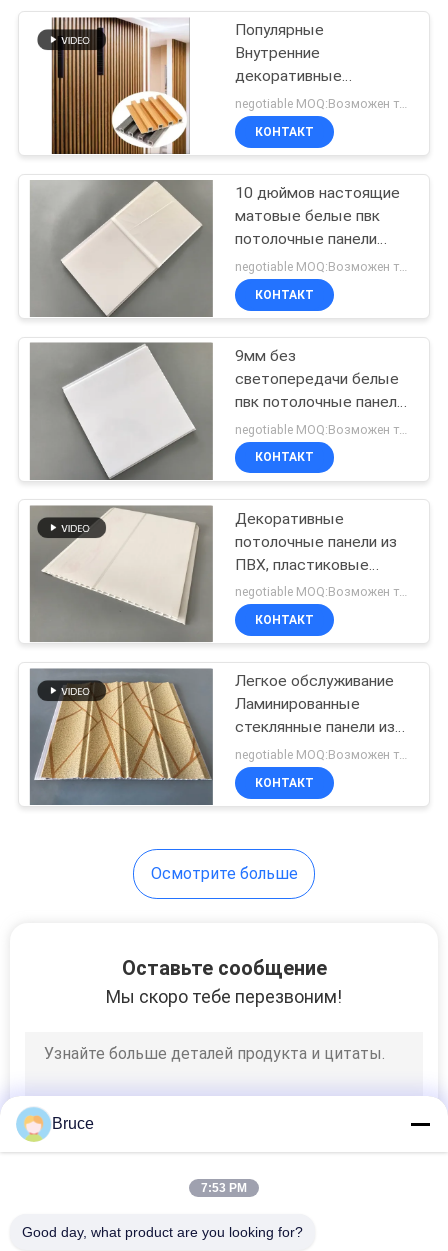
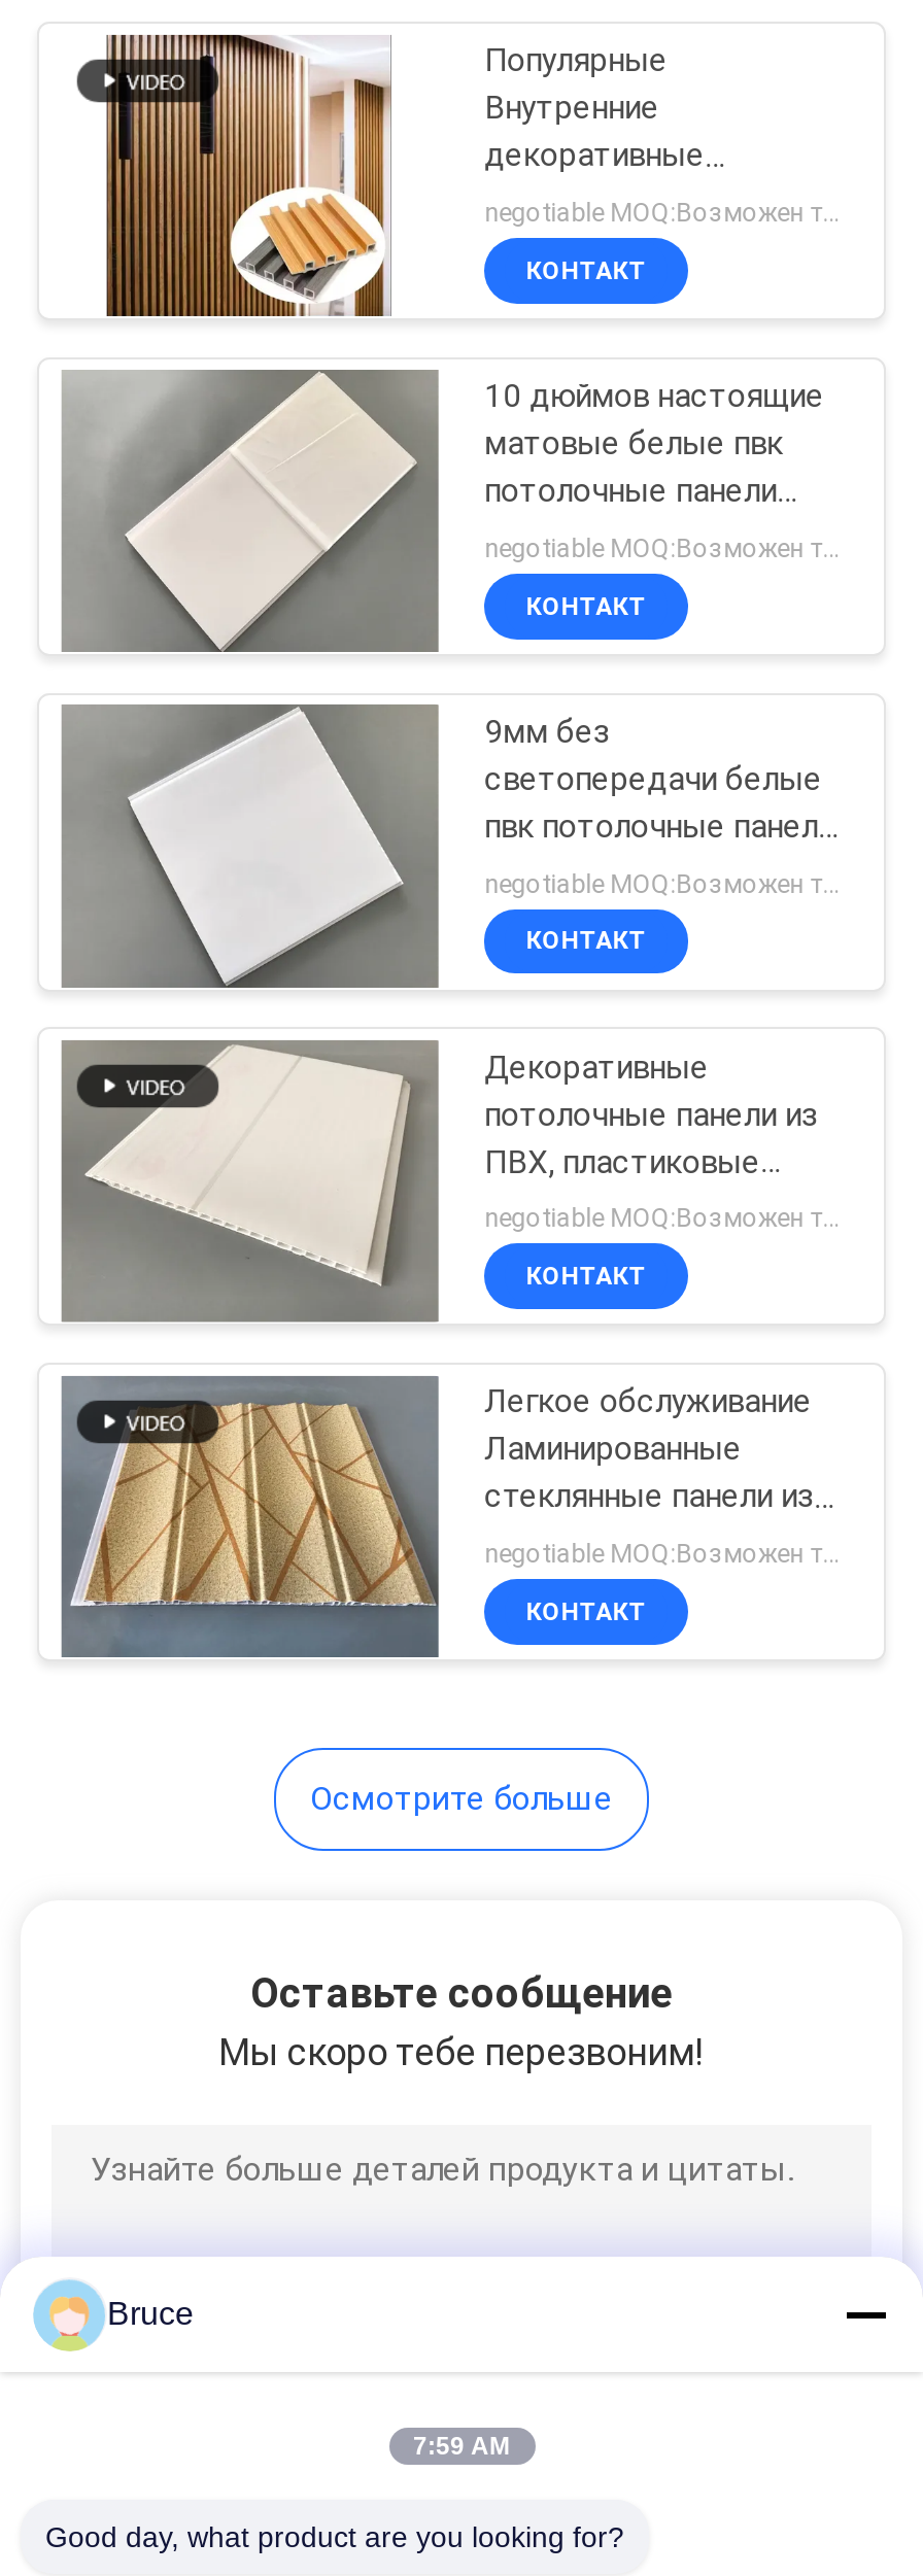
[201,1181,247,1195] 7:53 PM -> [413,2432,510,2461] 7:59 AM

